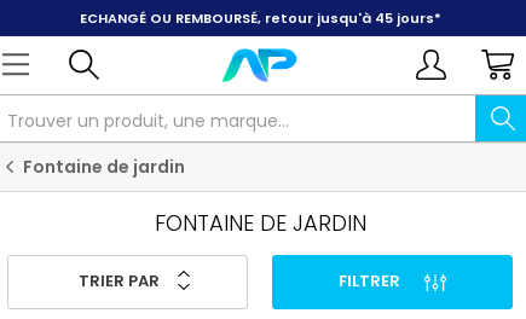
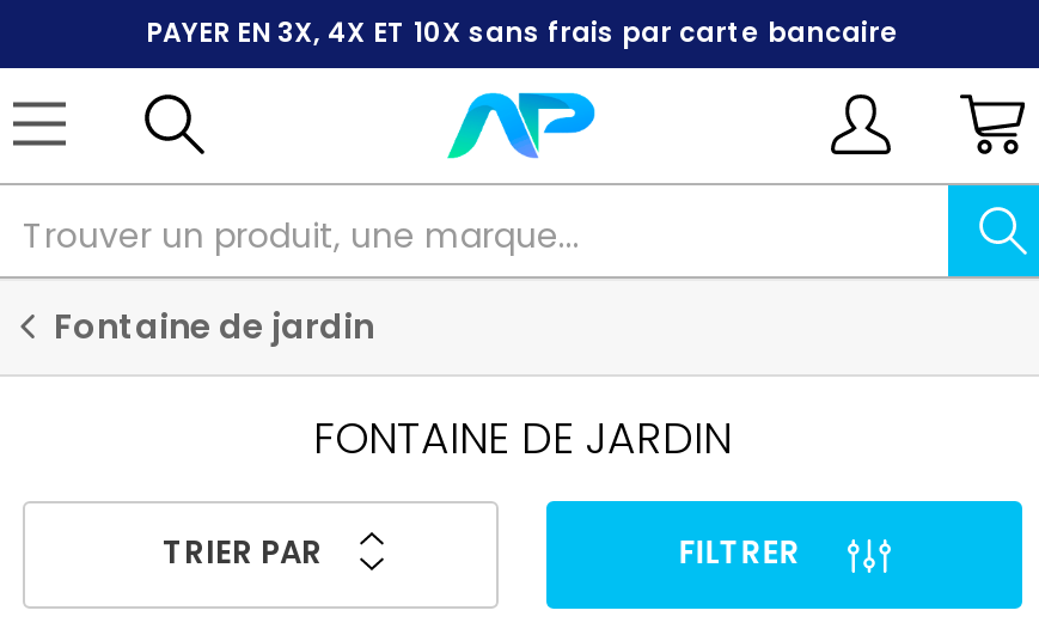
[79,8,441,28] ECHANGÉ OU REMBOURSÉ, retour jusqu'à 45 jours* -> [146,13,899,51] PAYER EN 3X, 4X ET 10X sans frais par carte bancaire

